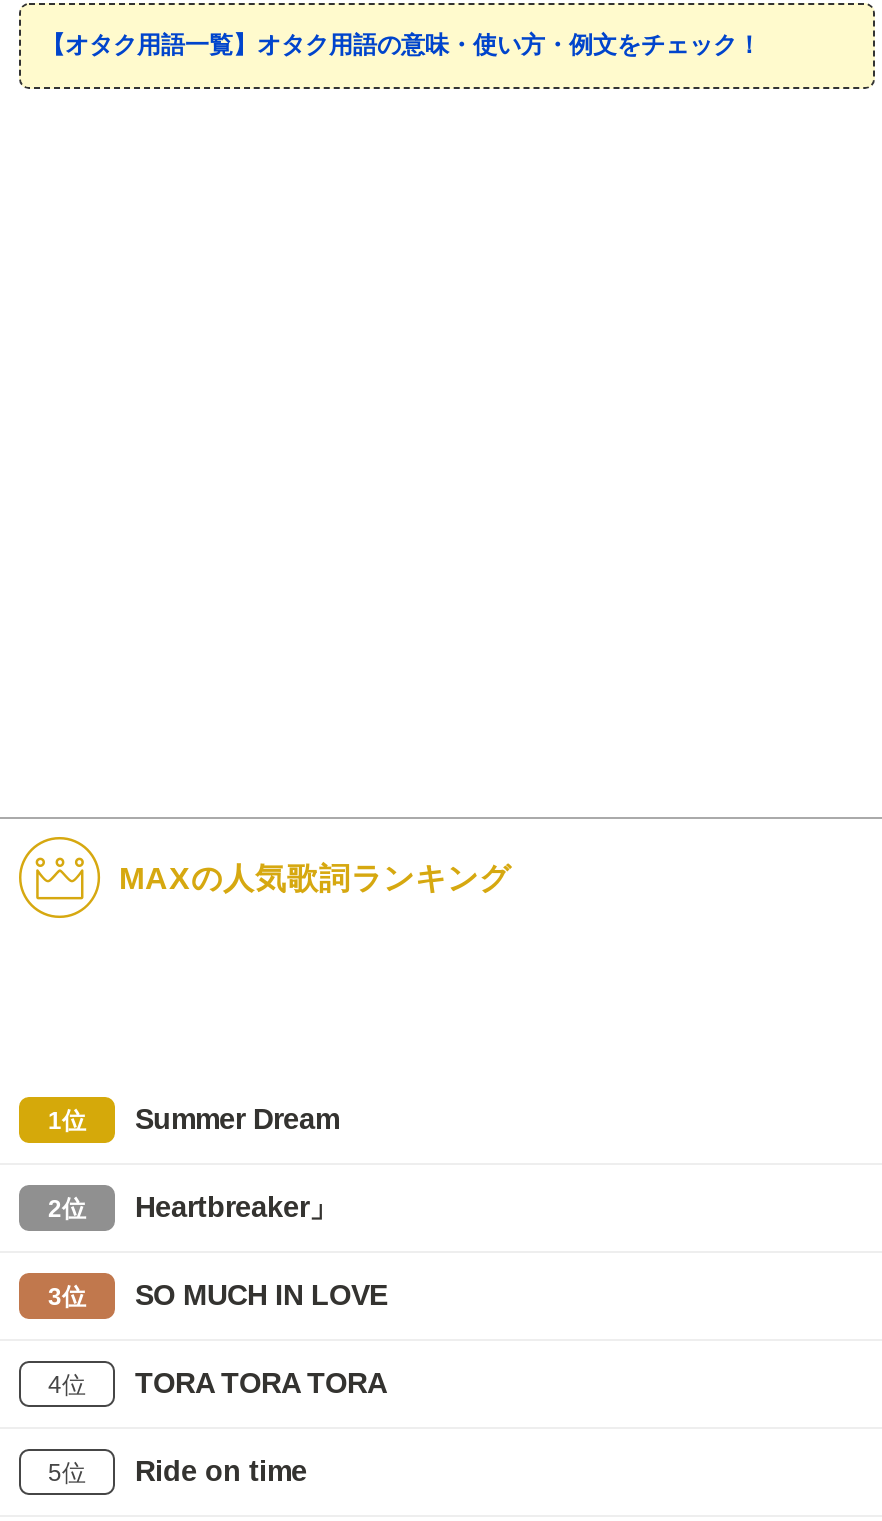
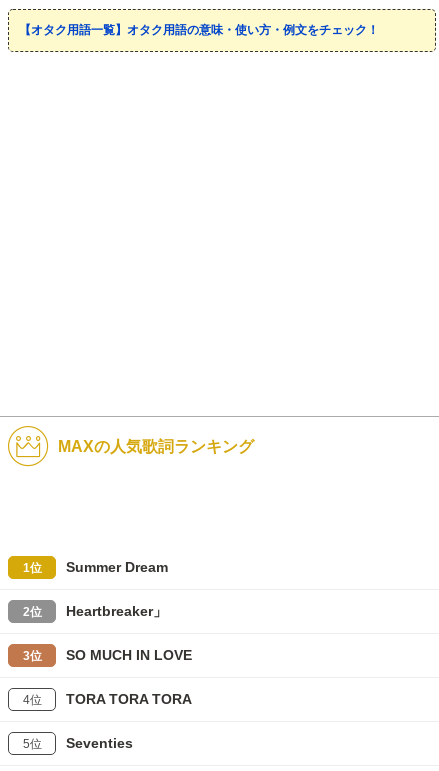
[135,1455,307,1487] Ride on time -> [66,735,133,751] Seventies

